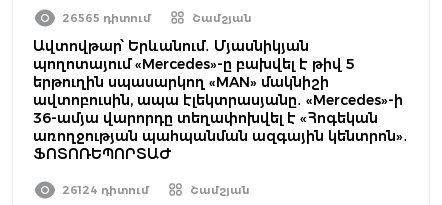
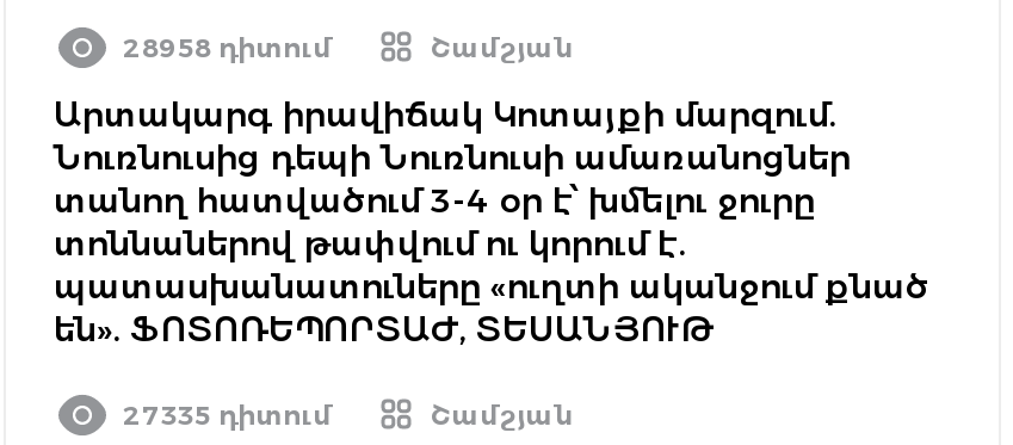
[62,11,151,25] 26565 դիտում -> [123,30,333,64] 28958 դիտում
[33,37,408,163] Ավտովթար՝ Երևանում․ Մյասնիկյան | պողոտայում «Mercedes»-ը բախվել է թիվ 5 | երթուղին սպասարկող «MAN» մակնիշի | ավտոբուսին, ապա էլեկտրասյանը․ «Mercedes»-ի | 36-ամյա վարորդը տեղափոխվել է «Հոգեկան | առողջության պահպանման ազգային կենտրոն»․ | ՖՈՏՈՌԵՊՈՐՏԱԺ -> [54,92,929,350] Արտակարգ իրավիճակ Կոտայքի մարզում. | Նուռնուսից դեպի Նուռնուսի ամառանոցներ | տանող հատվածում 3-4 օր է՝ խմելու ջուրը | տոննաներով թափվում ու կորում է. | պատասխանատուները «ուղտի ականջում քնած | են». ՖՈՏՈՌԵՊՈՐՏԱԺ, ՏԵՍԱՆՅՈՒԹ
[62,183,149,197] 26124 դիտում -> [123,398,333,431] 27335 դիտում

